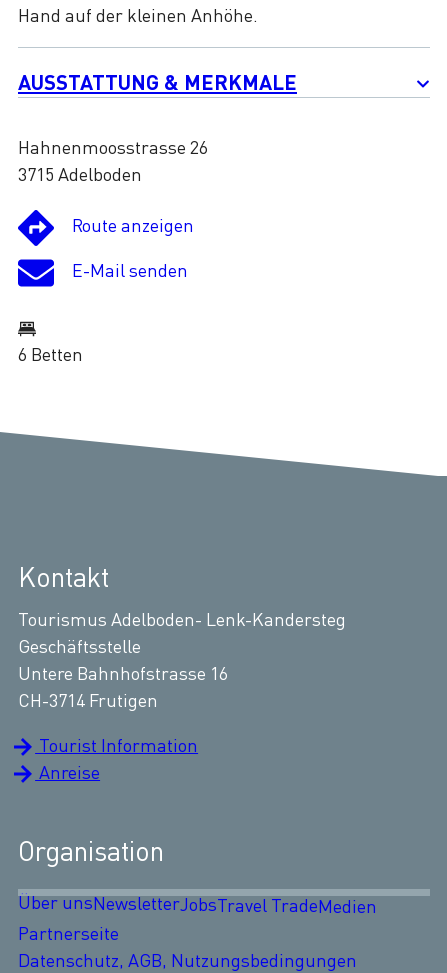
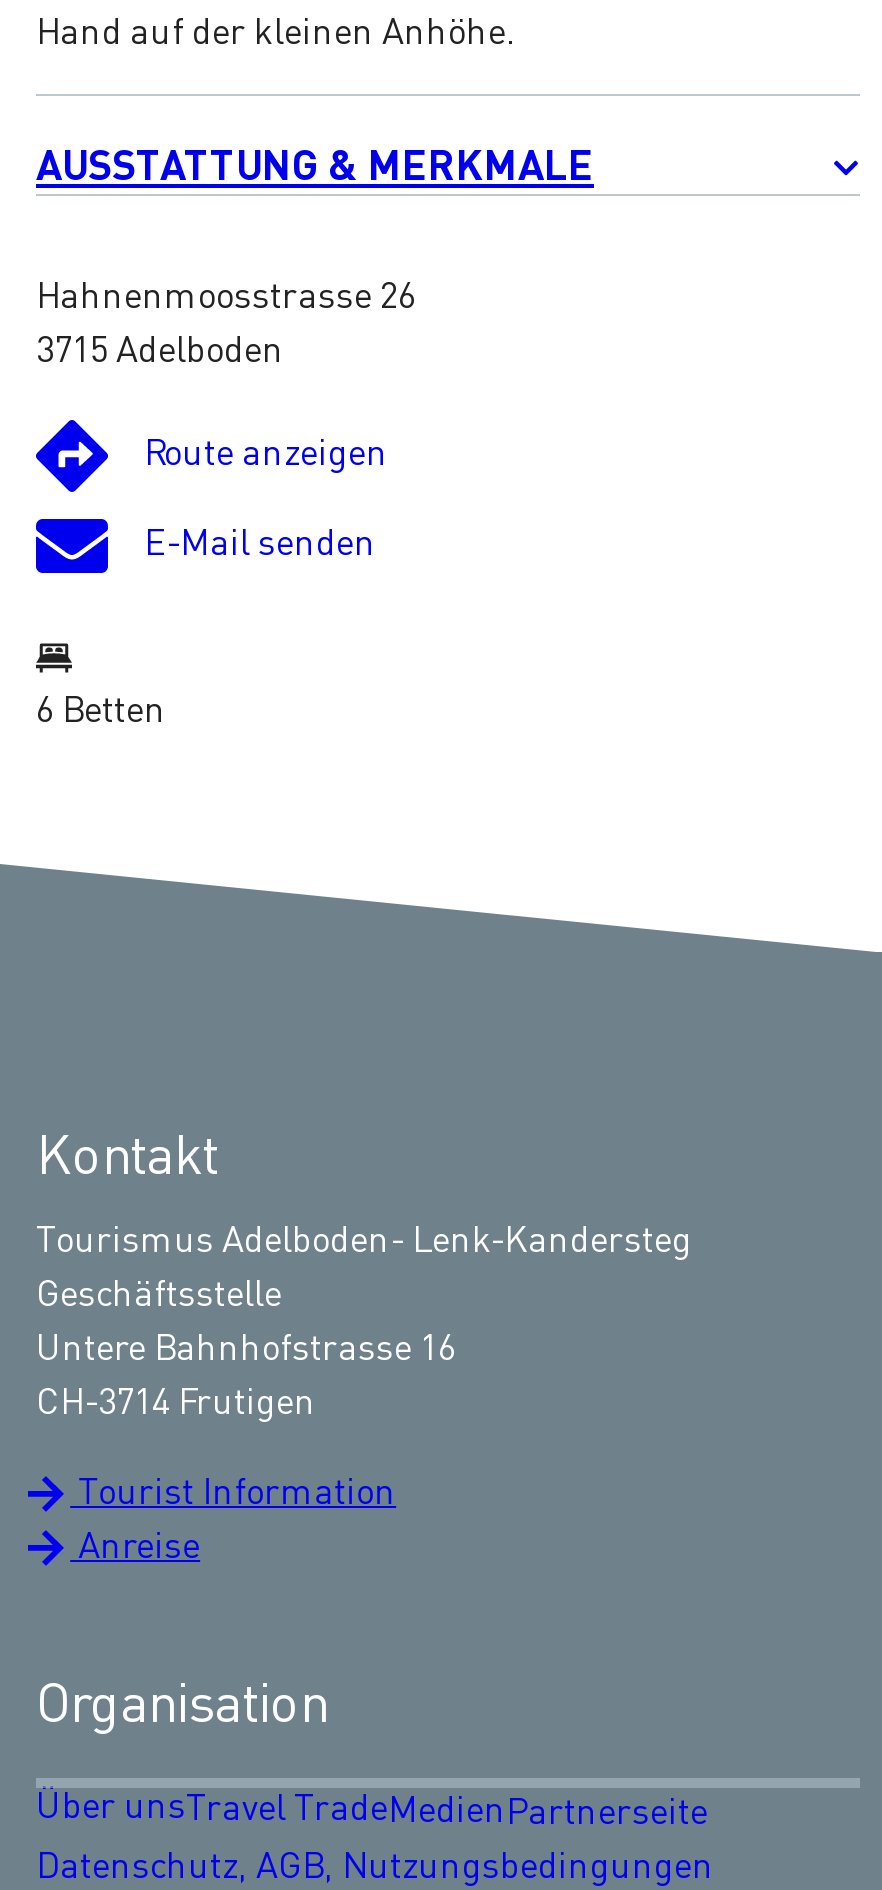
[18,891,377,944] Über unsNewsletterJobsTravel TradeMedien | Partnerseite -> [36,1781,708,1831] Über unsTravel TradeMedien Partnerseite

